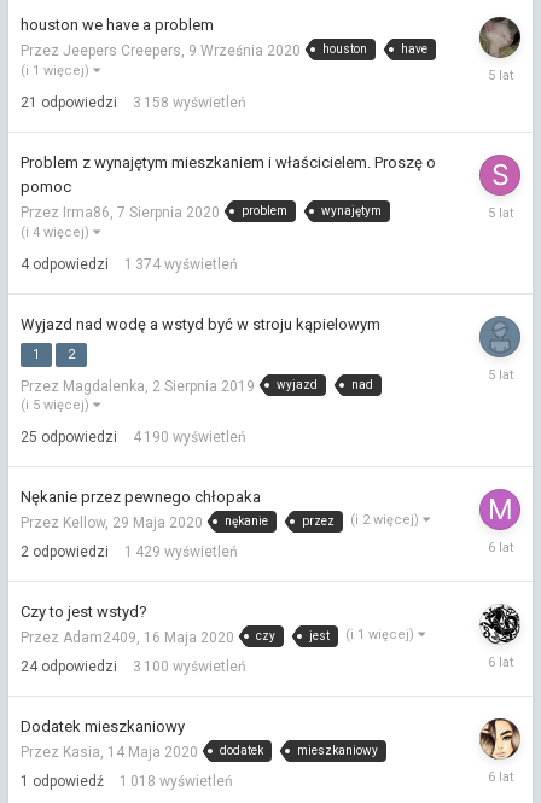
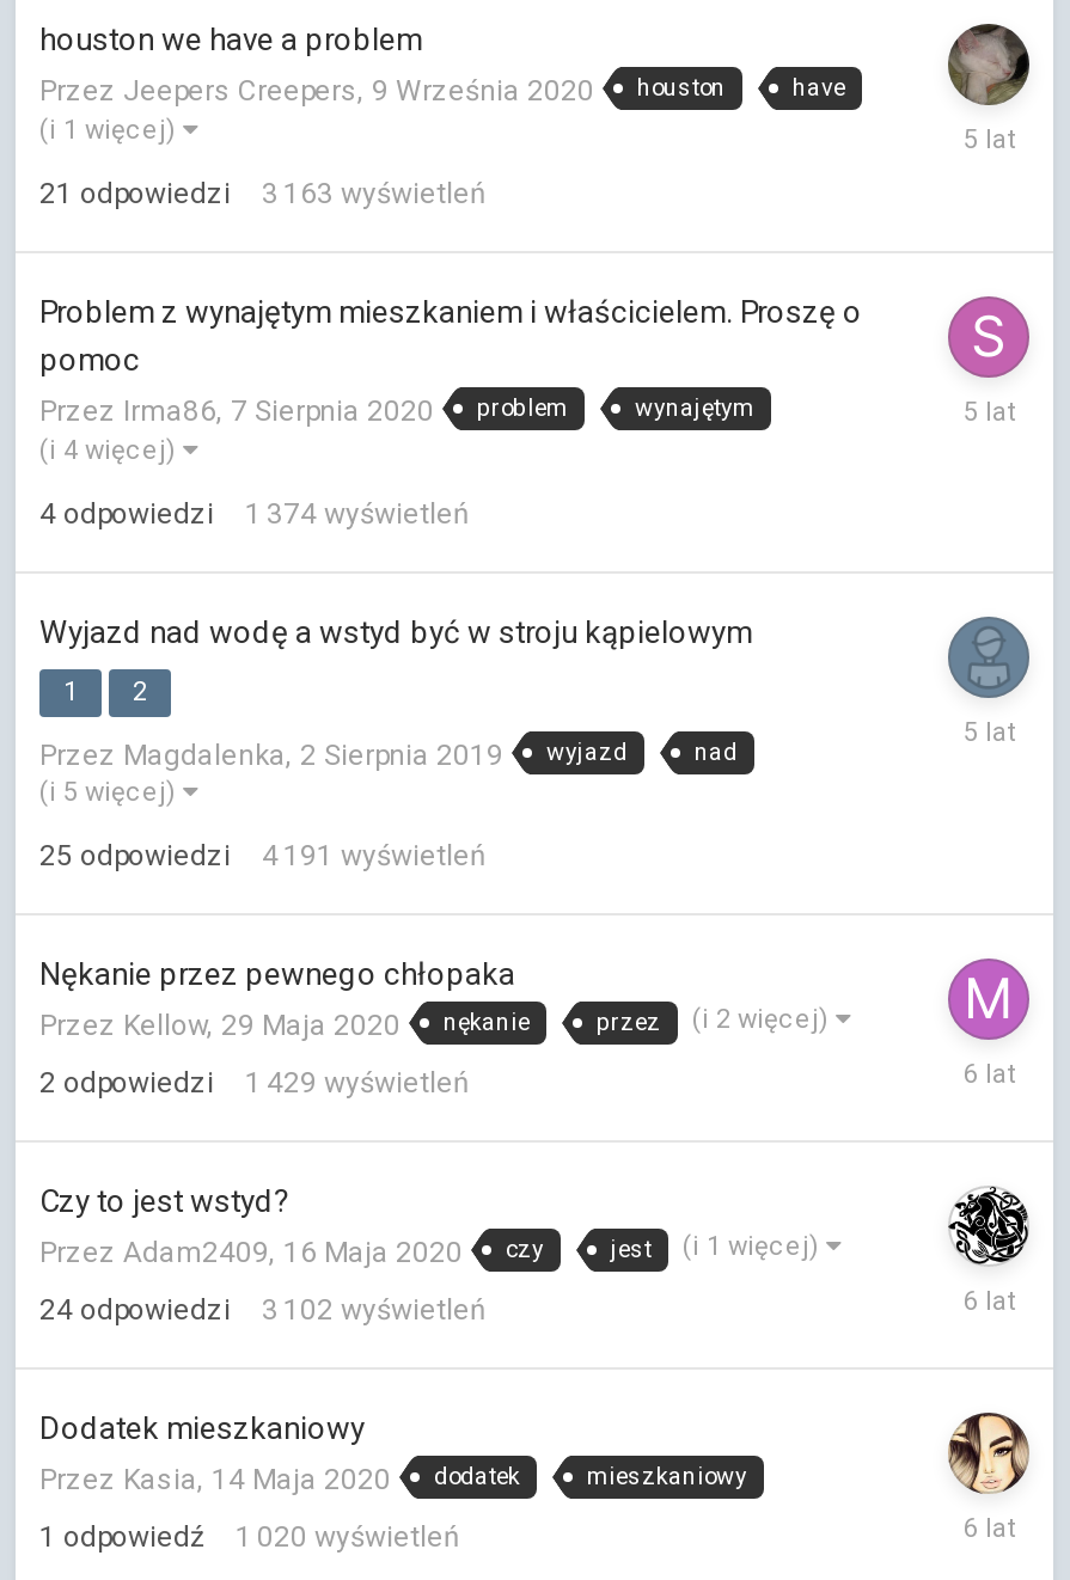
[21,94,246,111] 21 odpowiedzi 3 158 wyświetleń -> [39,177,487,210] 21 odpowiedzi 3 163 wyświetleń
[21,429,246,446] 25 odpowiedzi 4 190 wyświetleń -> [39,840,487,873] 25 odpowiedzi 4 191 wyświetleń
[21,658,246,675] 24 odpowiedzi 3 100 wyświetleń -> [39,1293,487,1327] 24 odpowiedzi 3 102 wyświetleń
[21,773,233,789] 1 odpowiedź 1 018 wyświetleń -> [39,1520,460,1553] 1 odpowiedź 1 020 wyświetleń

